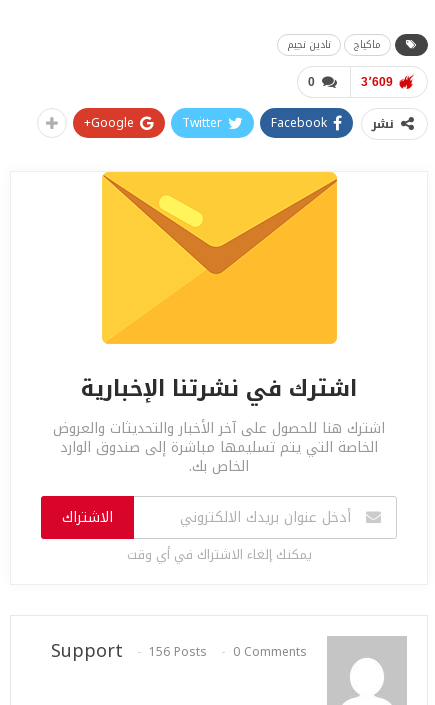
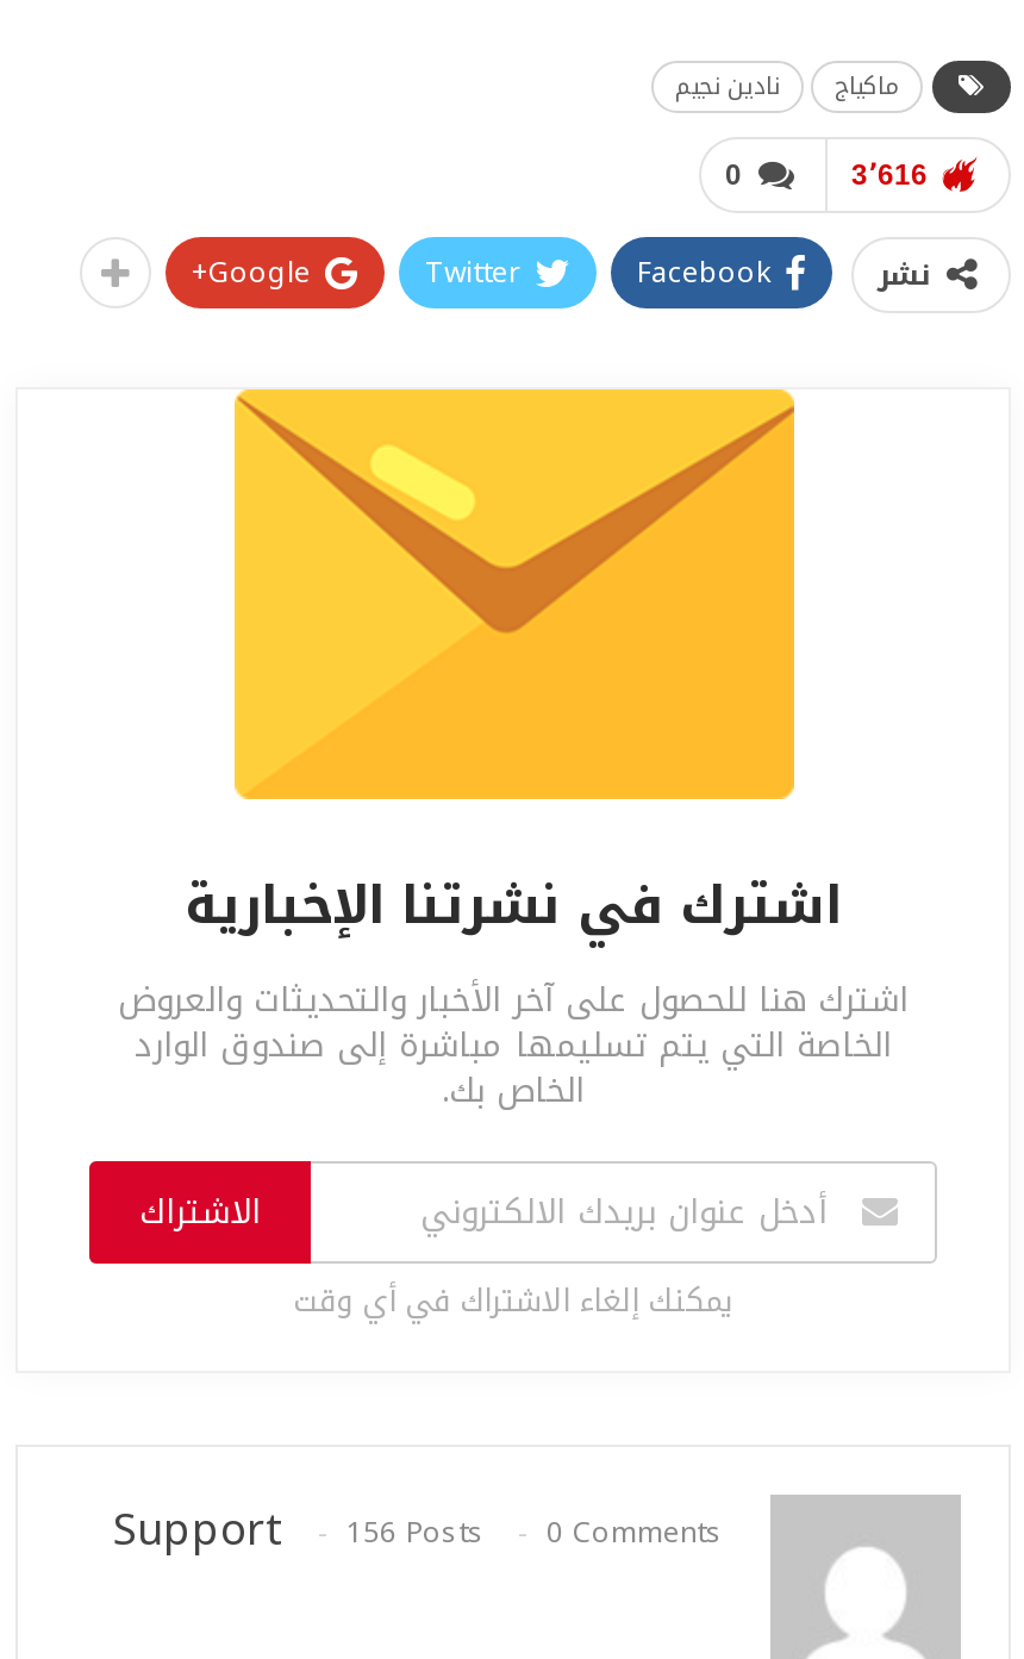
[361,74,393,88] 3٬609 -> [851,157,928,191] 3٬616

